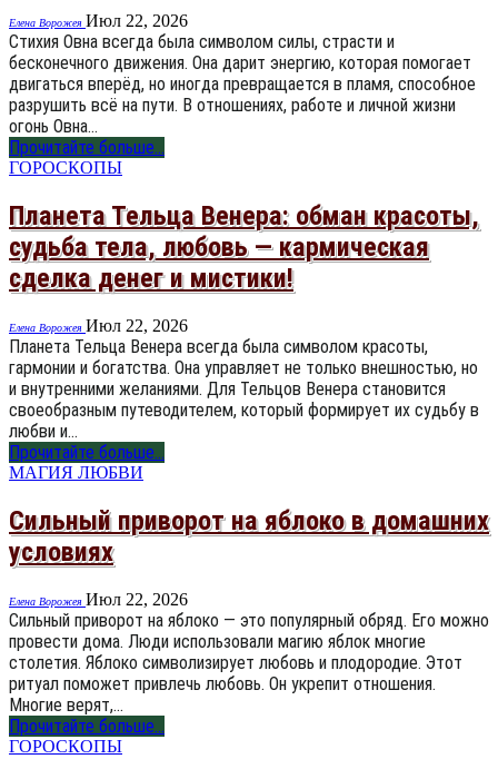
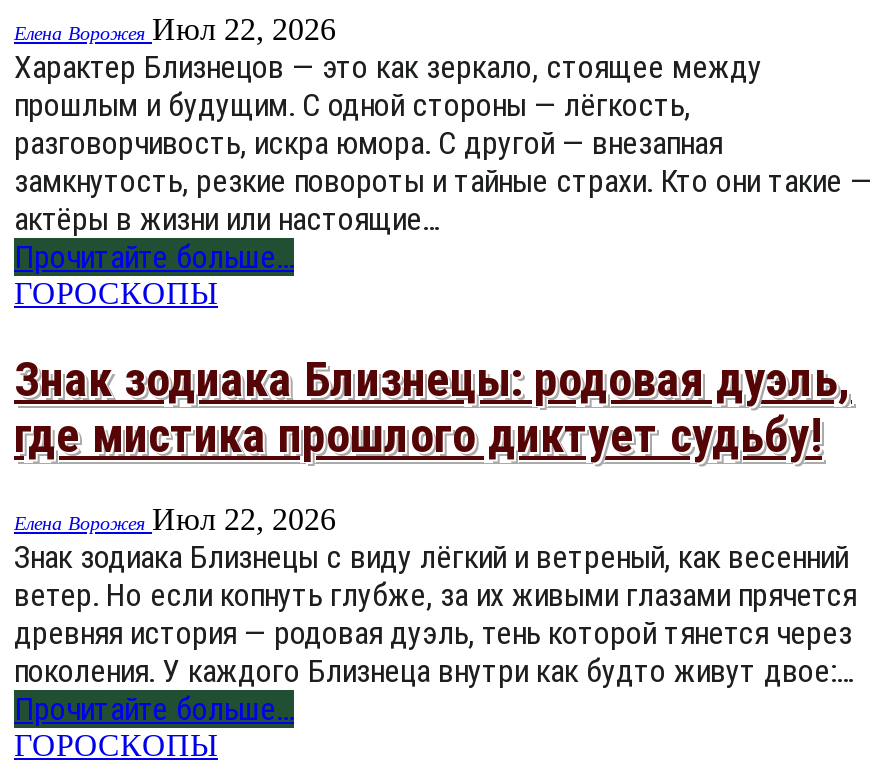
[9,32,476,137] Стихия Овна всегда была символом силы, страсти и | бесконечного движения. Она дарит энергию, которая помогает | двигаться вперёд, но иногда превращается в пламя, способное | разрушить всё на пути. В отношениях, работе и личной жизни | огонь Овна… -> [14,47,872,237] Характер Близнецов — это как зеркало, стоящее между | прошлым и будущим. С одной стороны — лёгкость, | разговорчивость, искра юмора. С другой — внезапная | замкнутость, резкие повороты и тайные страхи. Кто они такие — | актёры в жизни или настоящие…
[9,201,479,294] Планета Тельца Венера: обман красоты, | судьба тела, любовь — кармическая | сделка денег и мистики! -> [14,351,852,463] Знак зодиака Близнецы: родовая дуэль, | где мистика прошлого диктует судьбу!
[9,336,489,716] Планета Тельца Венера всегда была символом красоты, | гармонии и богатства. Она управляет не только внешностью, но | и внутренними желаниями. Для Тельцов Венера становится | своеобразным путеводителем, который формирует их судьбу в | любви и… | Прочитайте больше... | МАГИЯ ЛЮБВИ | Сильный приворот на яблоко в домашних | условиях | Елена Ворожея Июл 22, 2026 | Сильный приворот на яблоко — это популярный обряд. Его можно | провести дома. Люди использовали магию яблок многие | столетия. Яблоко символизирует любовь и плодородие. Этот | ритуал поможет привлечь любовь. Он укрепит отношения. | Многие верят,… -> [14,538,856,690] Знак зодиака Близнецы с виду лёгкий и ветреный, как весенний | ветер. Но если копнуть глубже, за их живыми глазами прячется | древняя история — родовая дуэль, тень которой тянется через | поколения. У каждого Близнеца внутри как будто живут двое:…

